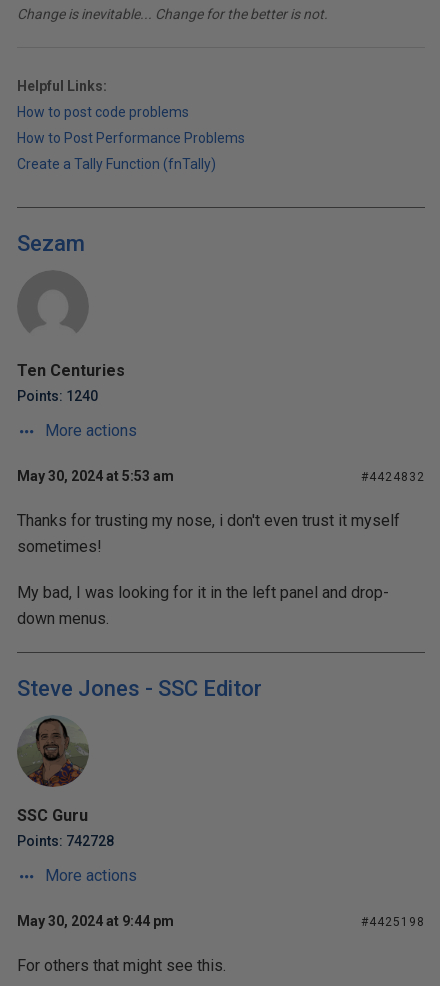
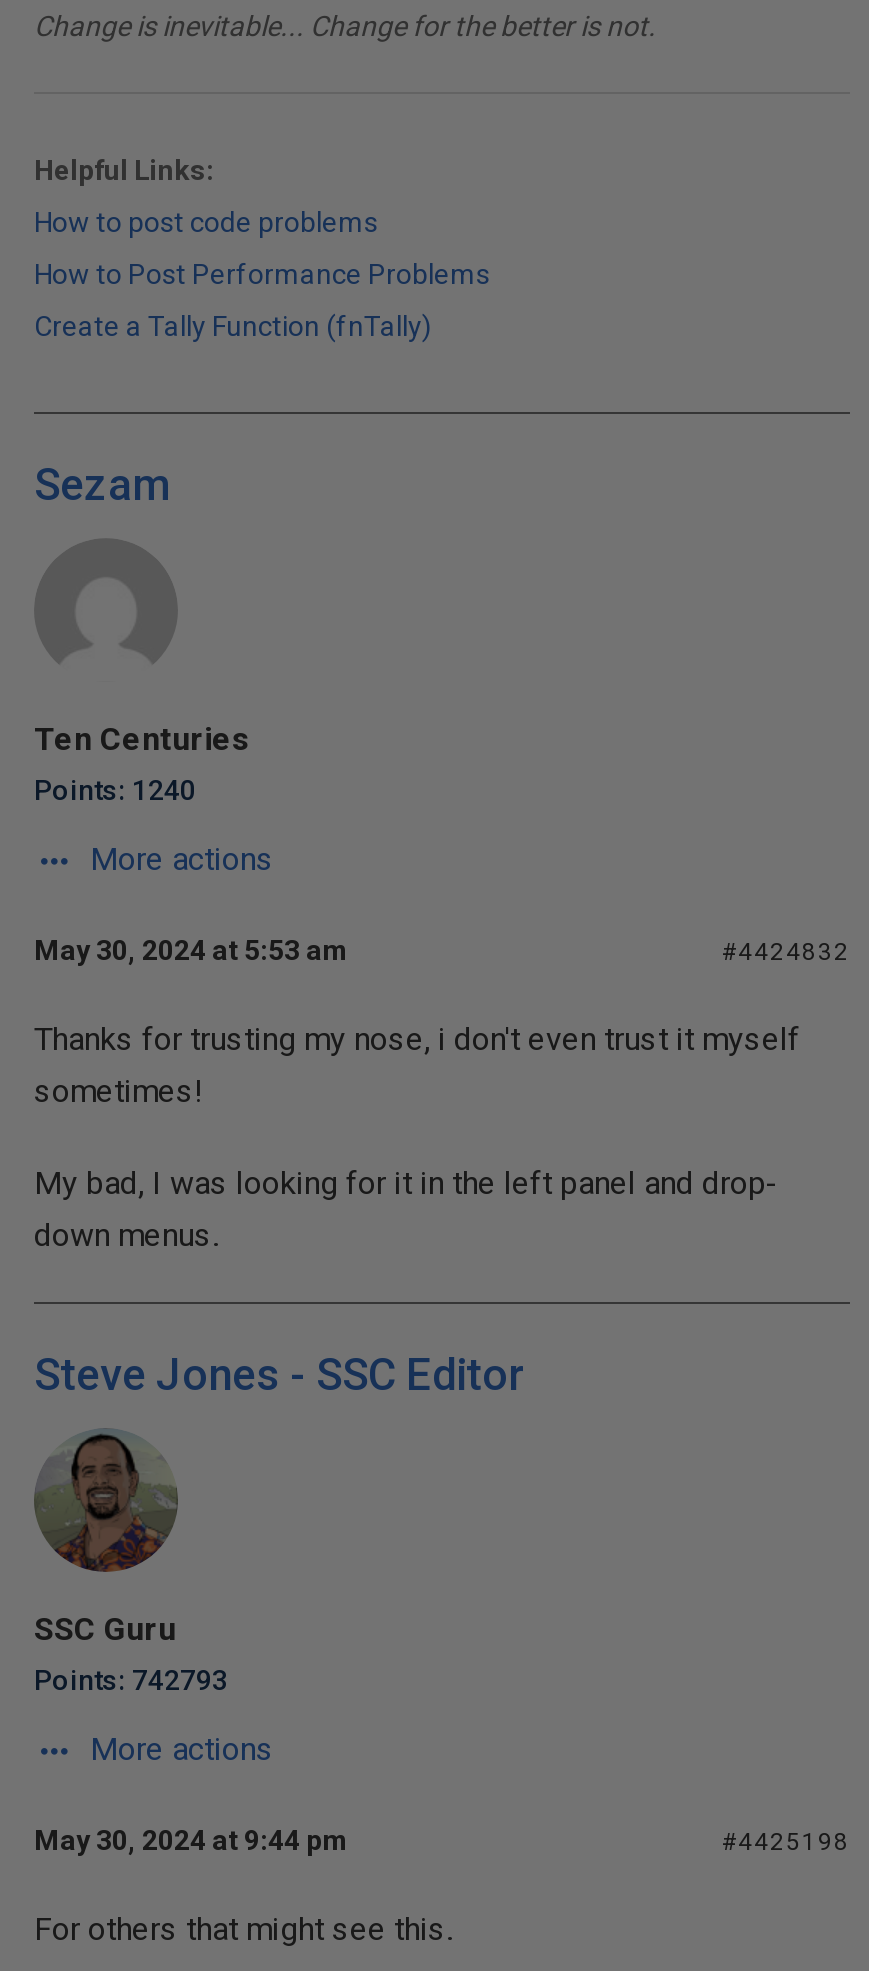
[17,833,114,849] Points: 742728 -> [34,1664,228,1696] Points: 742793

